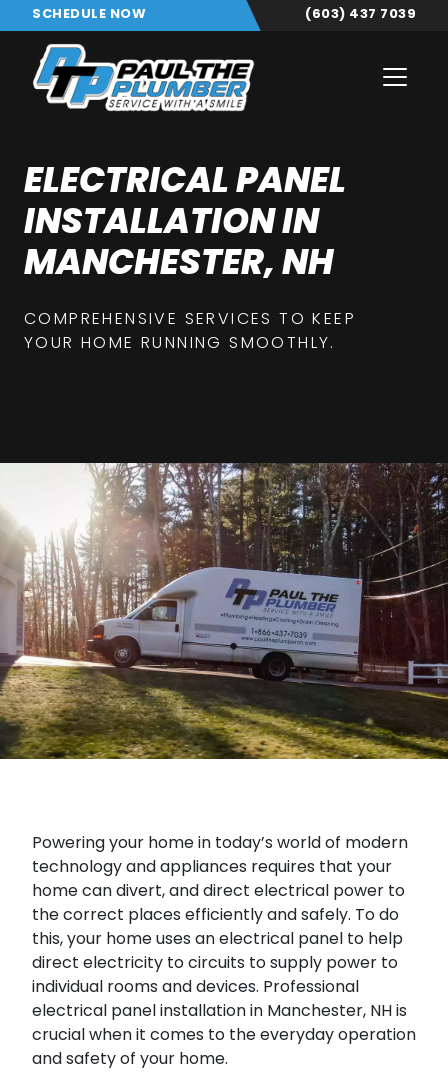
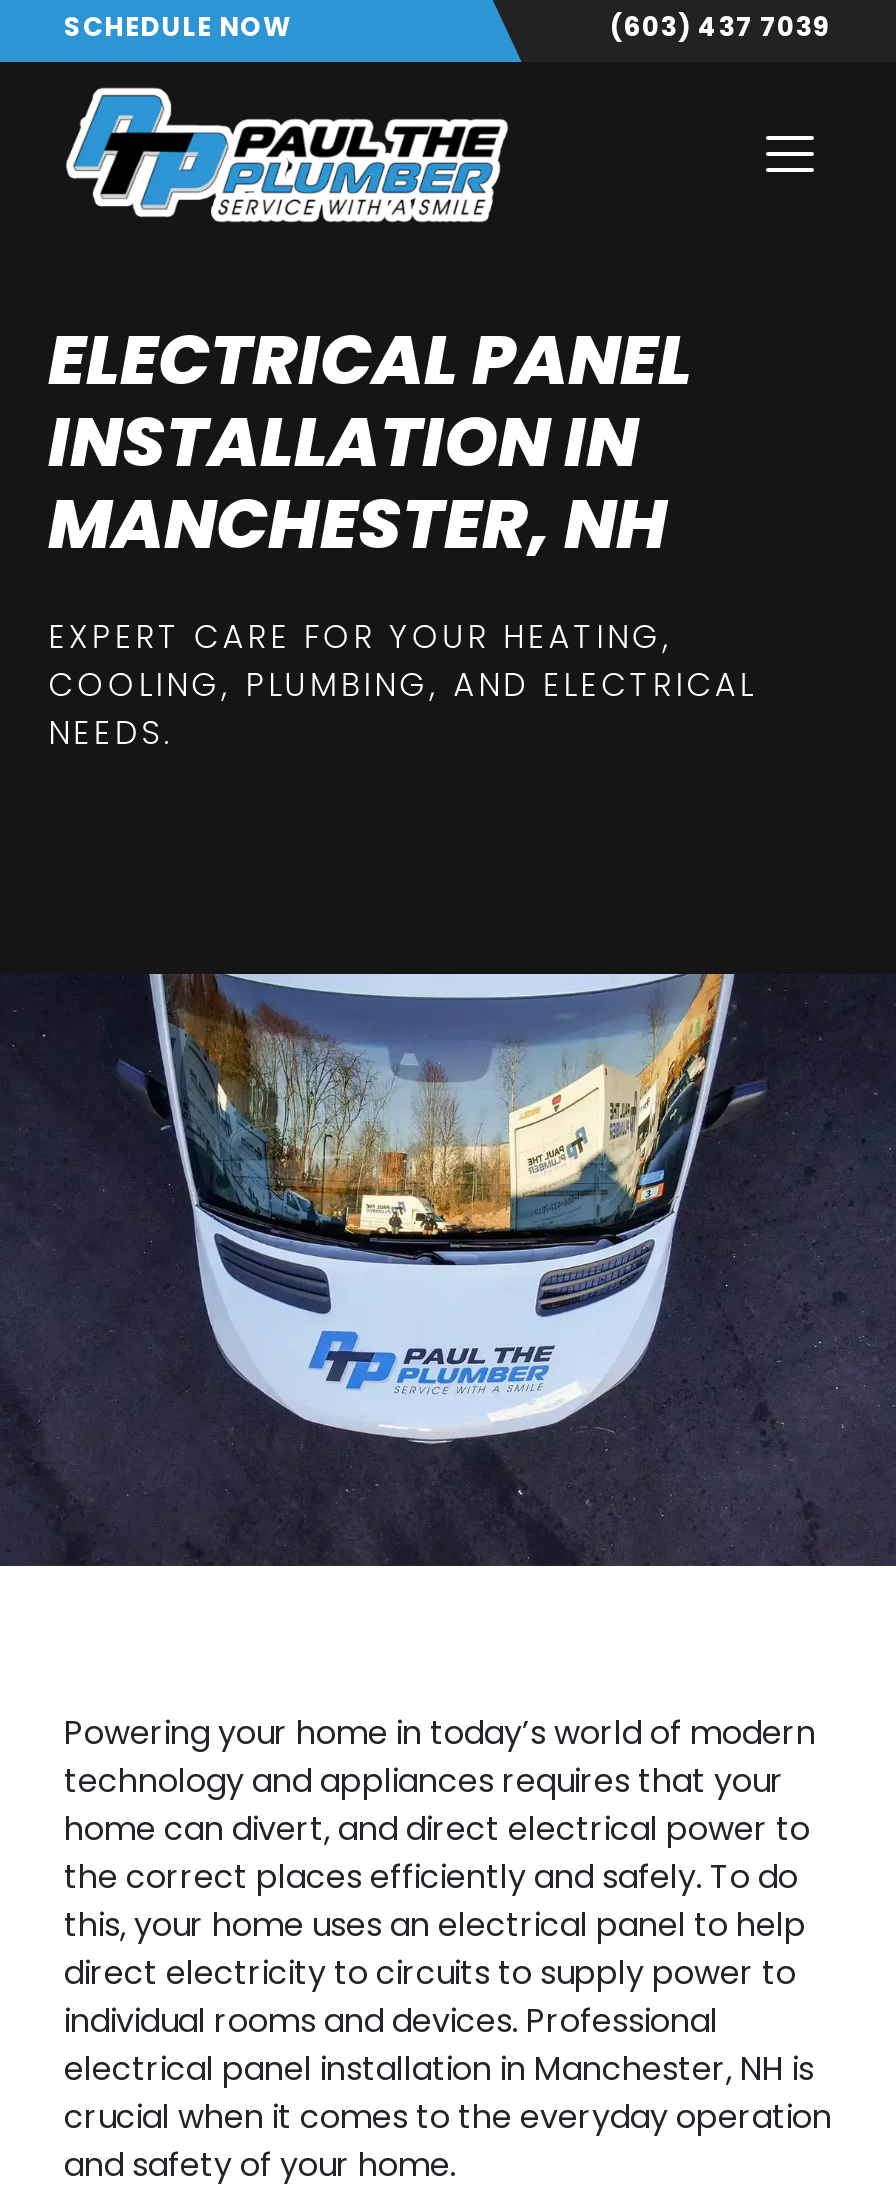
[24,307,356,354] COMPREHENSIVE SERVICES TO KEEP | YOUR HOME RUNNING SMOOTHLY. -> [48,615,756,757] EXPERT CARE FOR YOUR HEATING, | COOLING, PLUMBING, AND ELECTRICAL | NEEDS.
[3,462,445,760] [image] -> [6,972,890,1568] [image]

